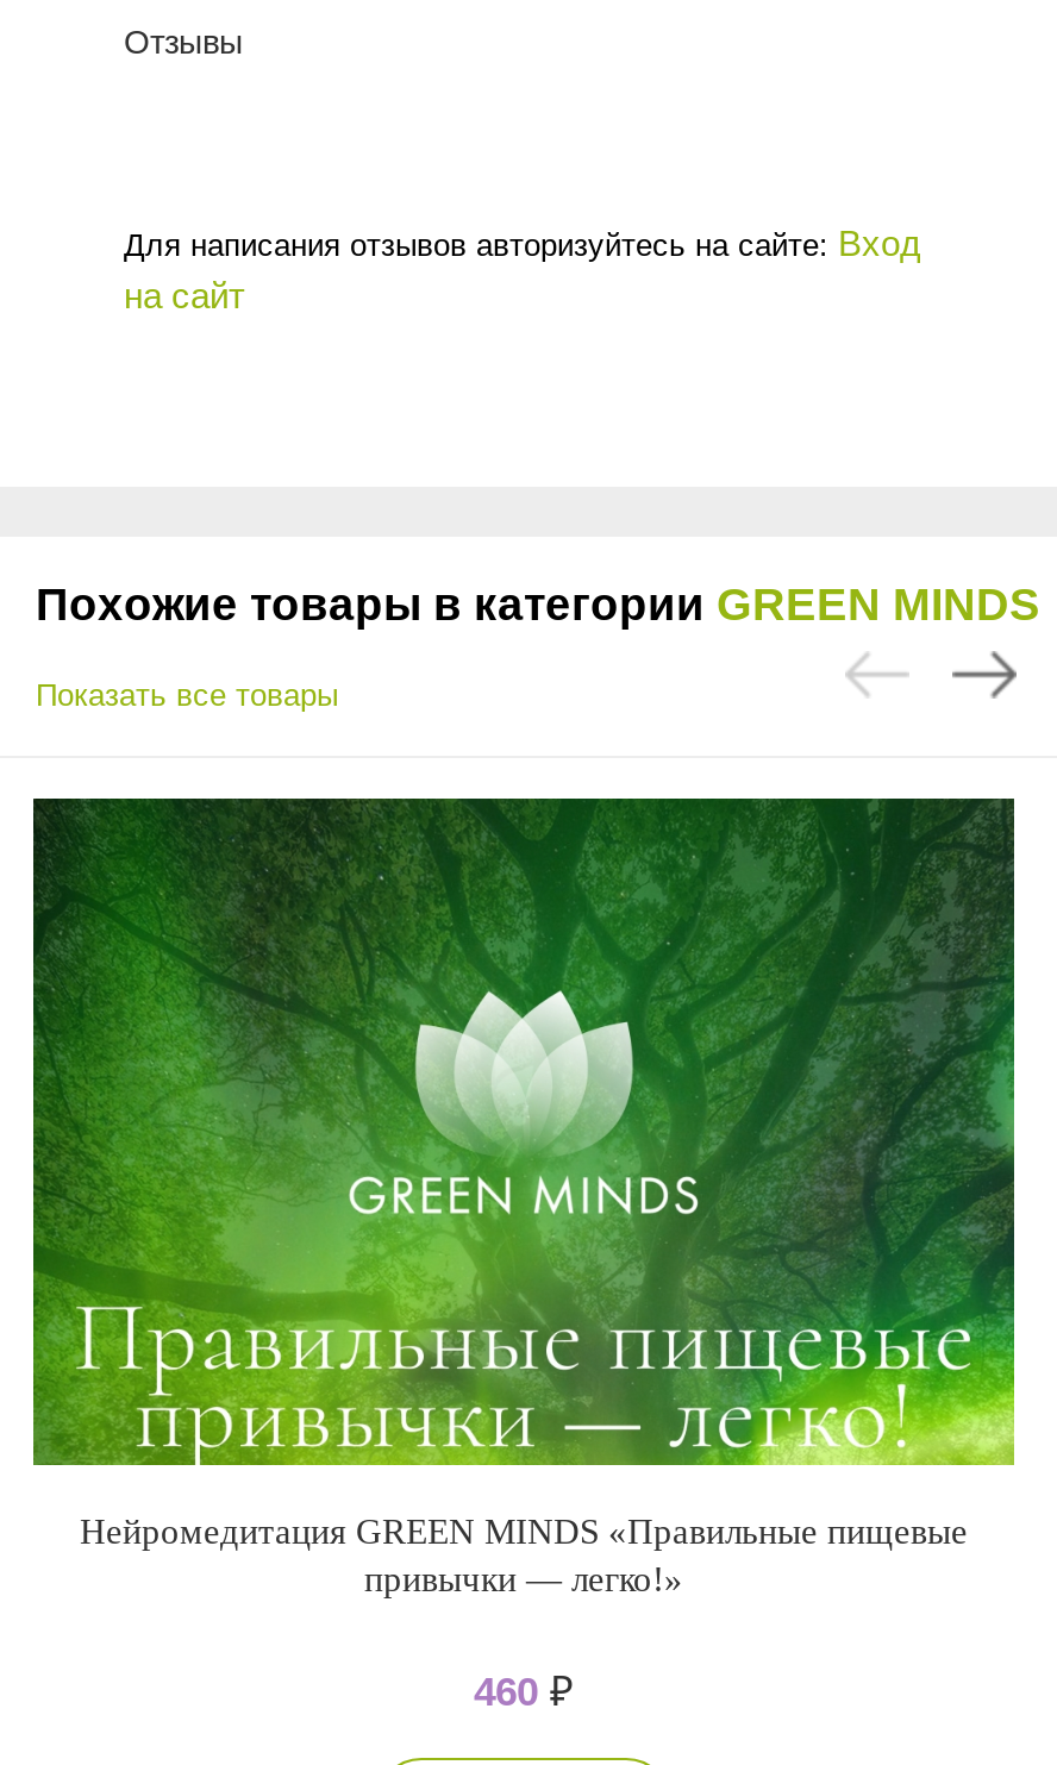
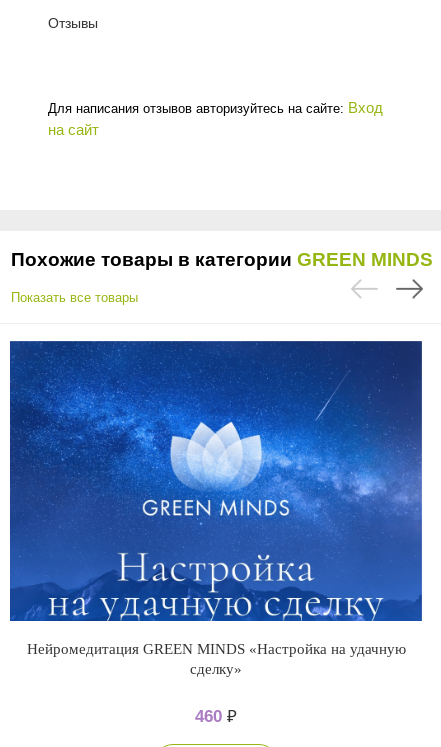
[31,796,1017,1598] [image] | Нейромедитация GREEN MINDS «Правильные пищевые | привычки — легко!» -> [9,340,423,677] [image] | Нейромедитация GREEN MINDS «Настройка на удачную | сделку»

